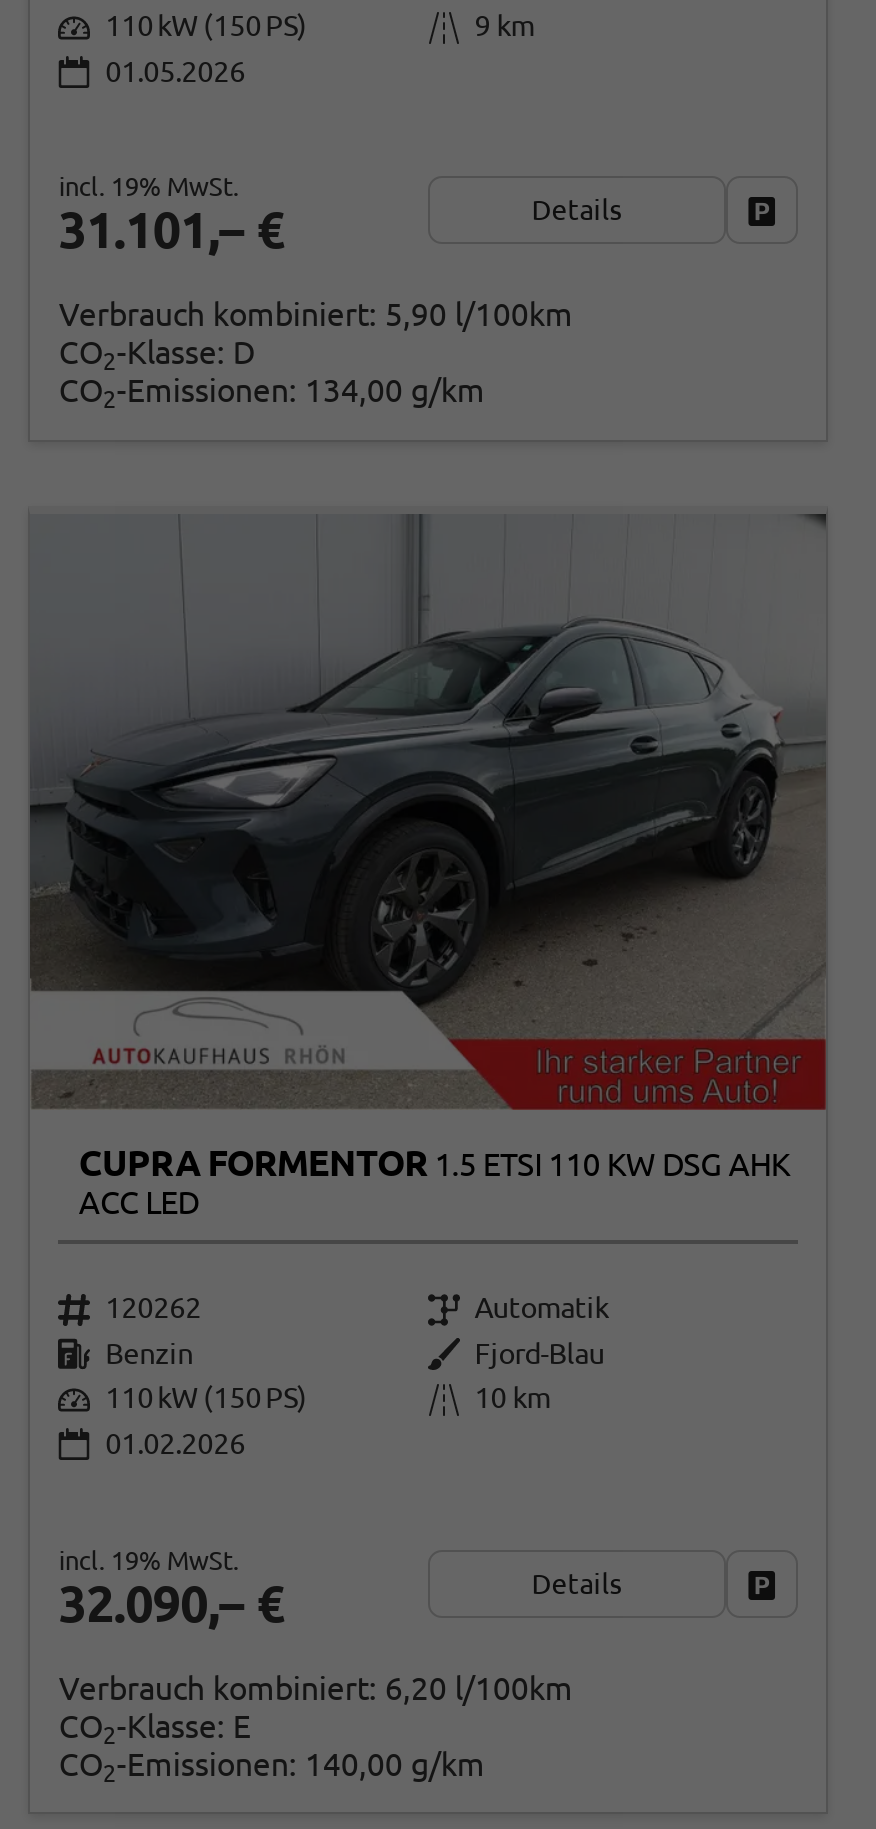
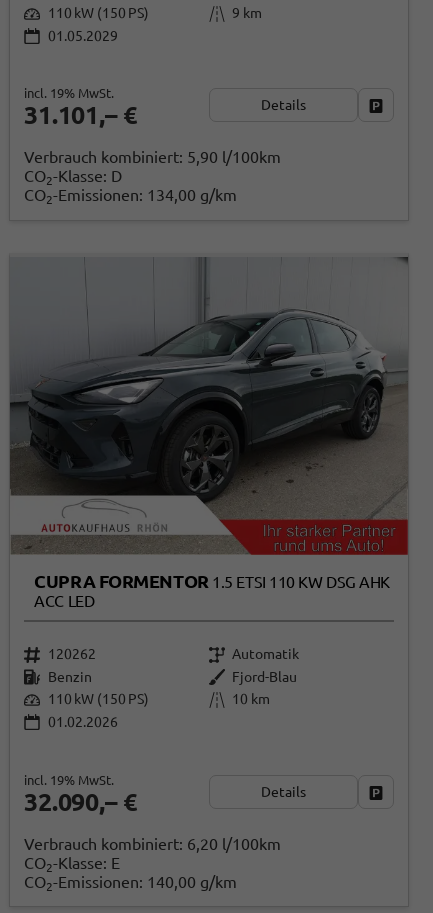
[105,55,245,87] 01.05.2026 -> [48,27,118,43] 01.05.2029

